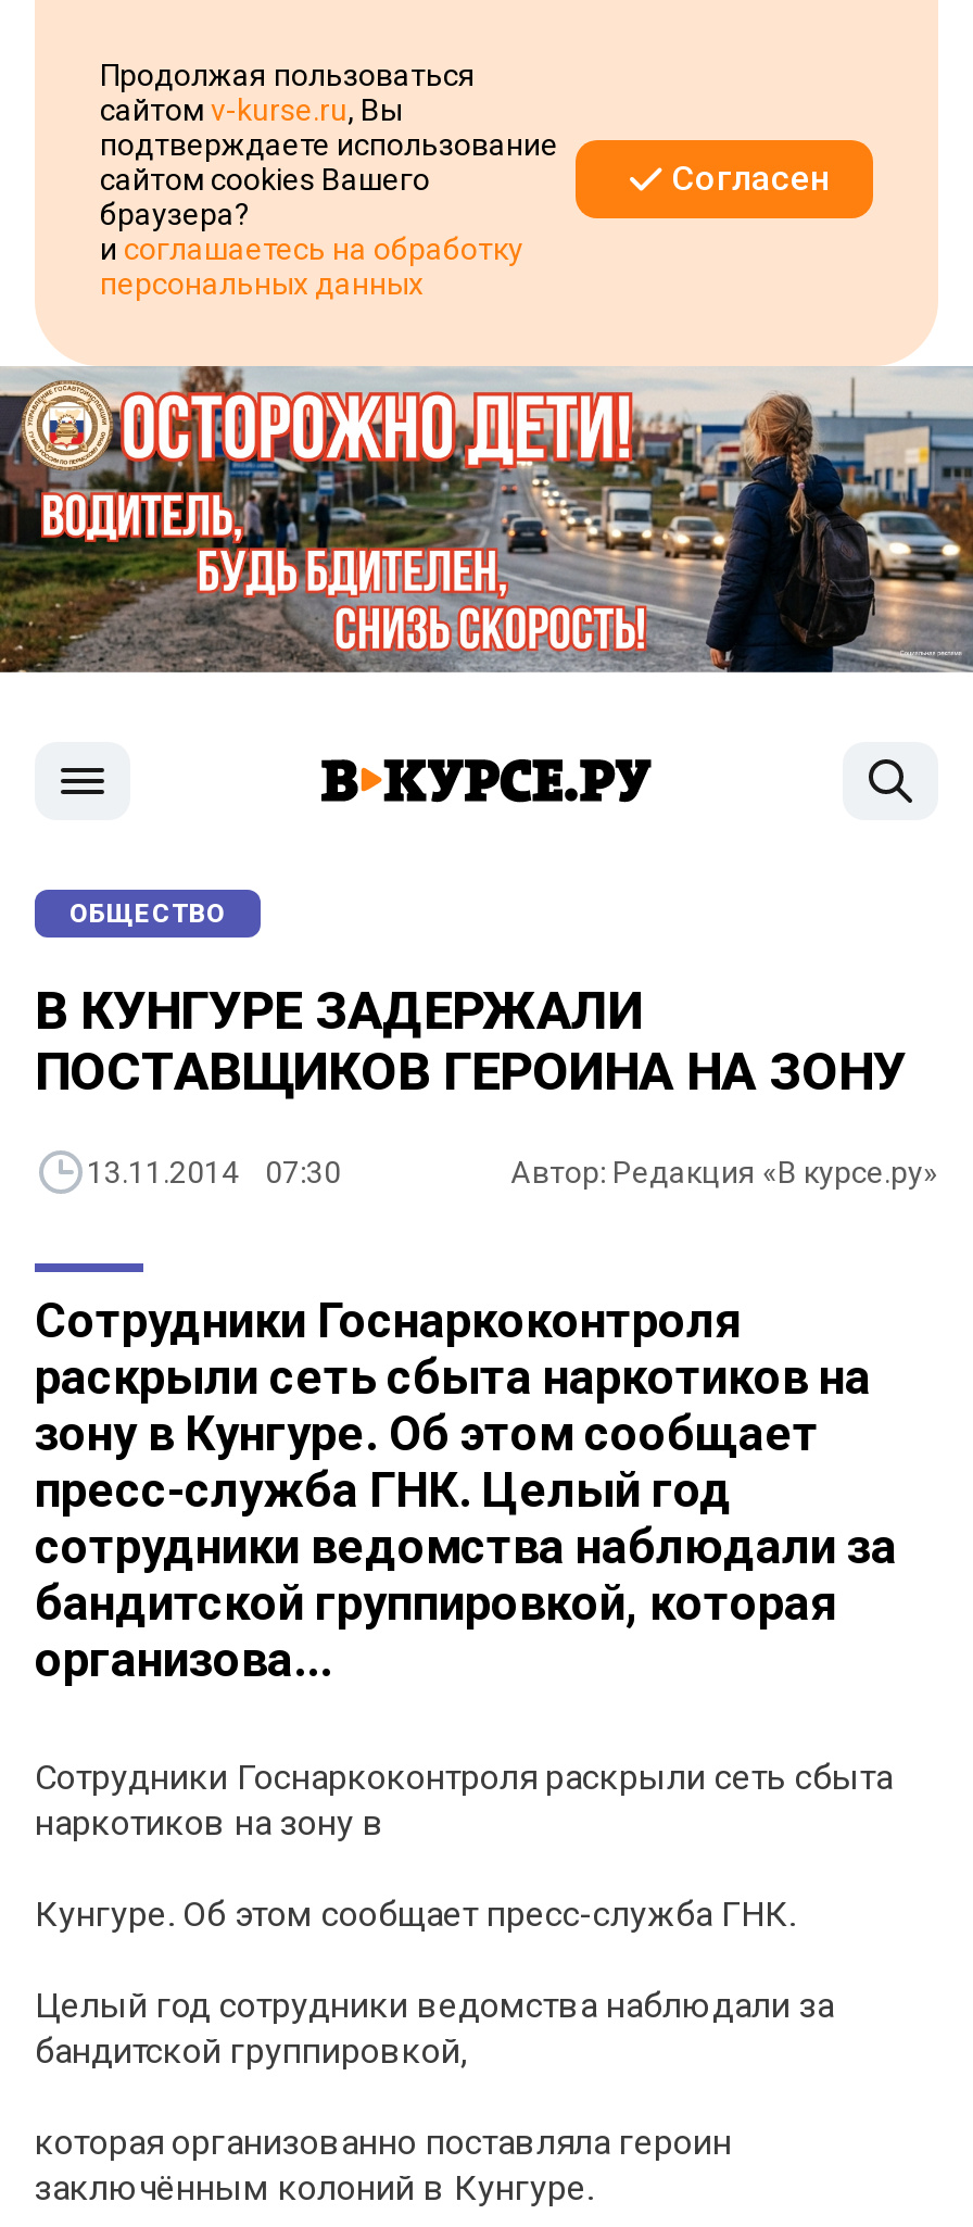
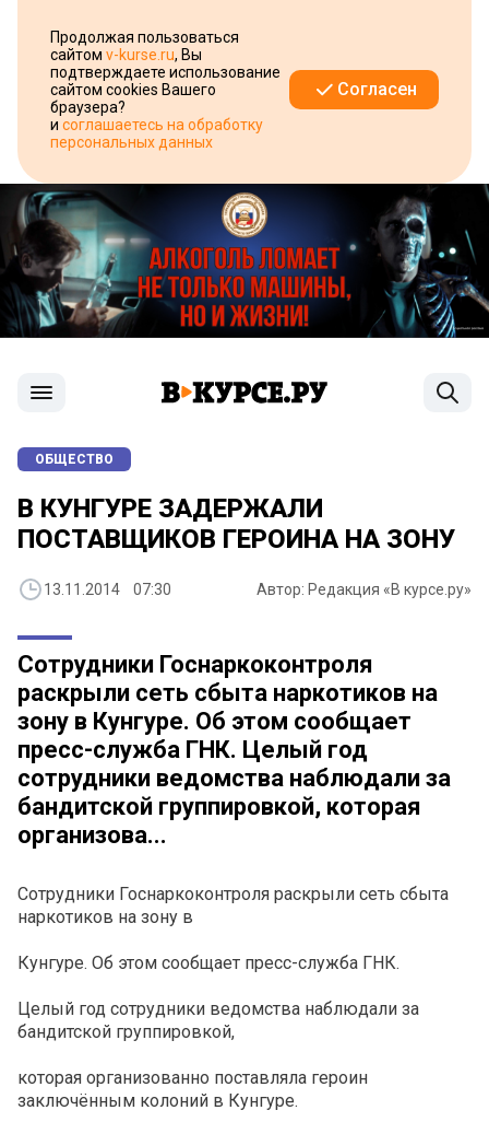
[7,364,966,675] [image] -> [3,183,486,339] [image]

